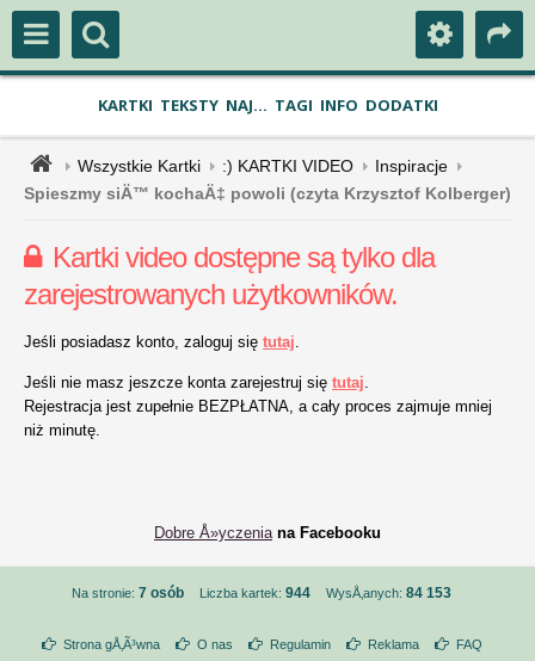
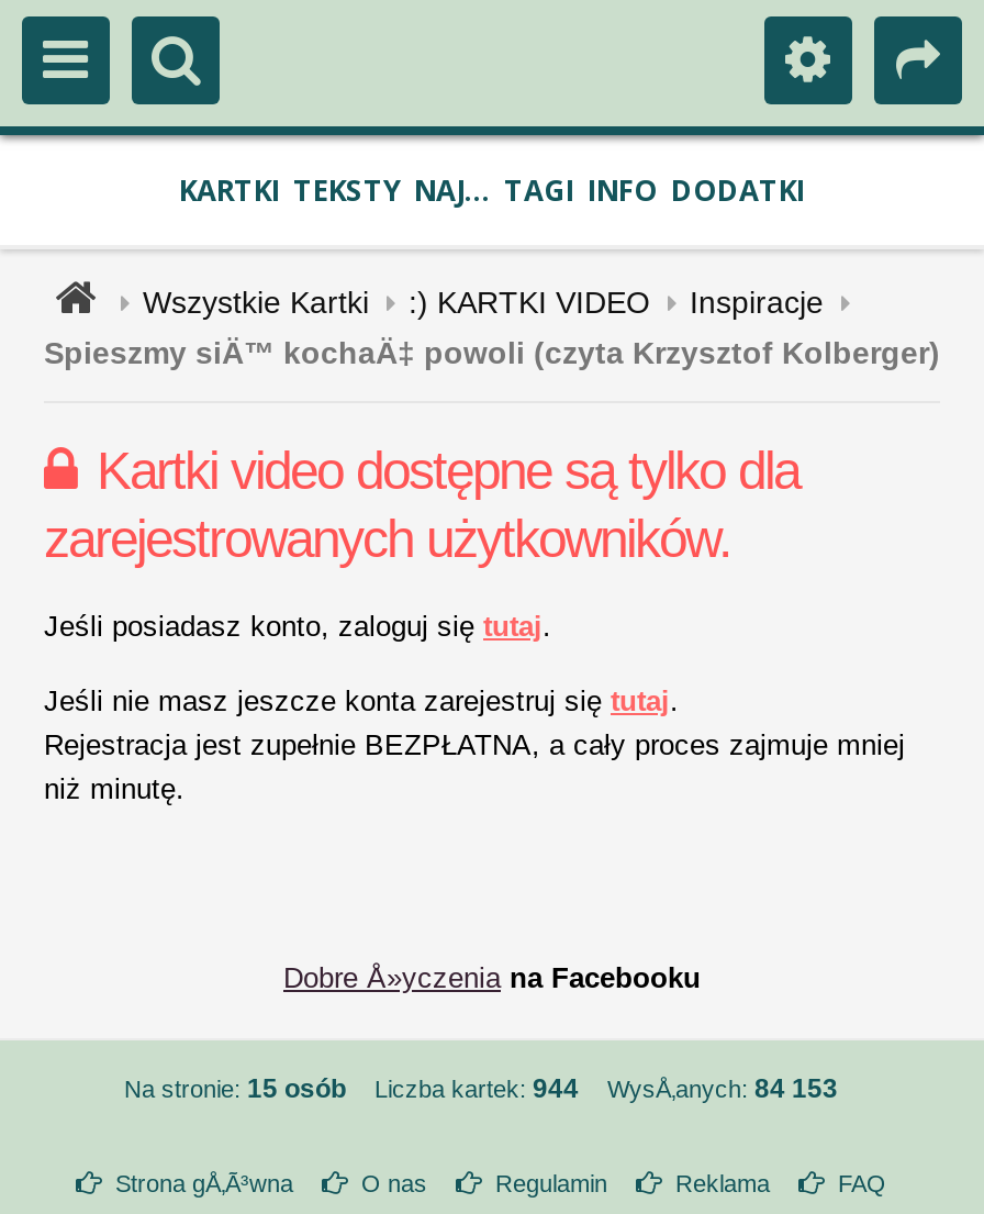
[72,585,184,601] Na stronie: 7 osób -> [124,1073,346,1104] Na stronie: 15 osób

